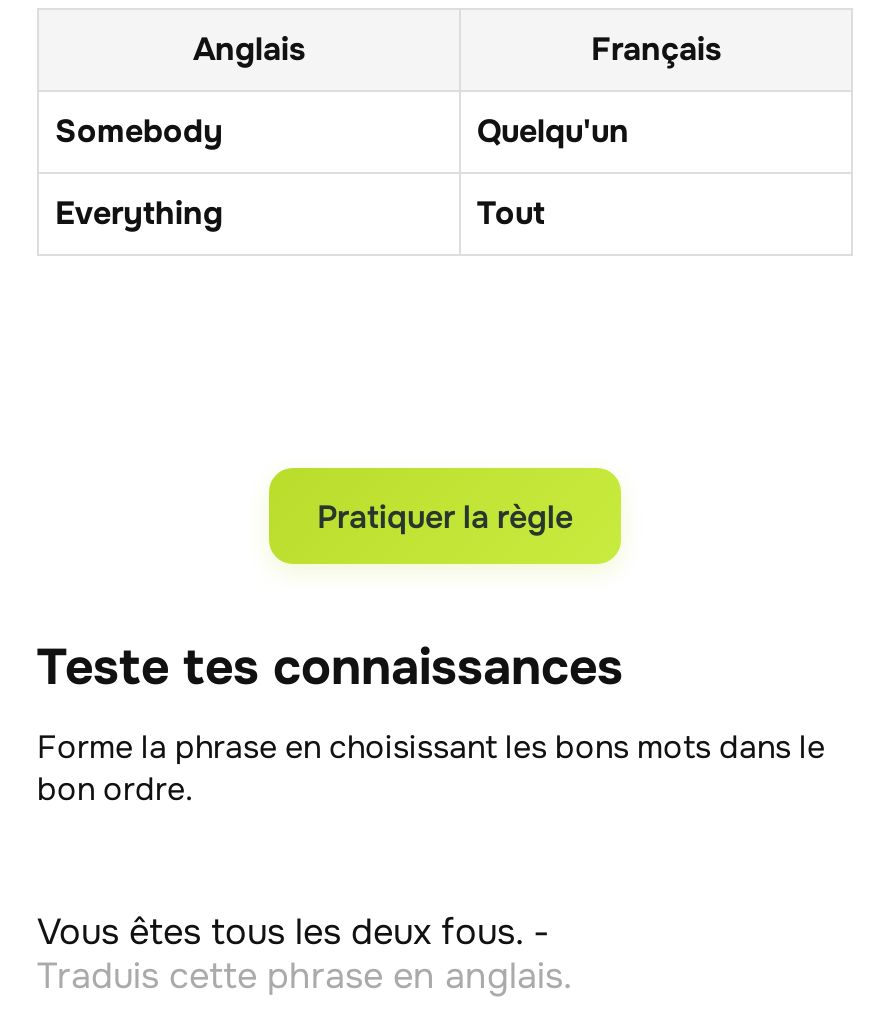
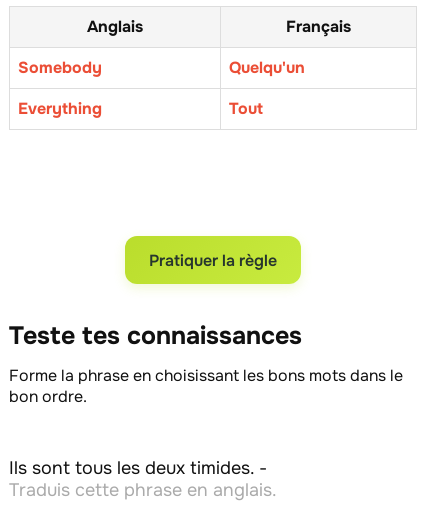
[37,910,549,954] Vous êtes tous les deux fous. - -> [9,457,267,479] Ils sont tous les deux timides. -

